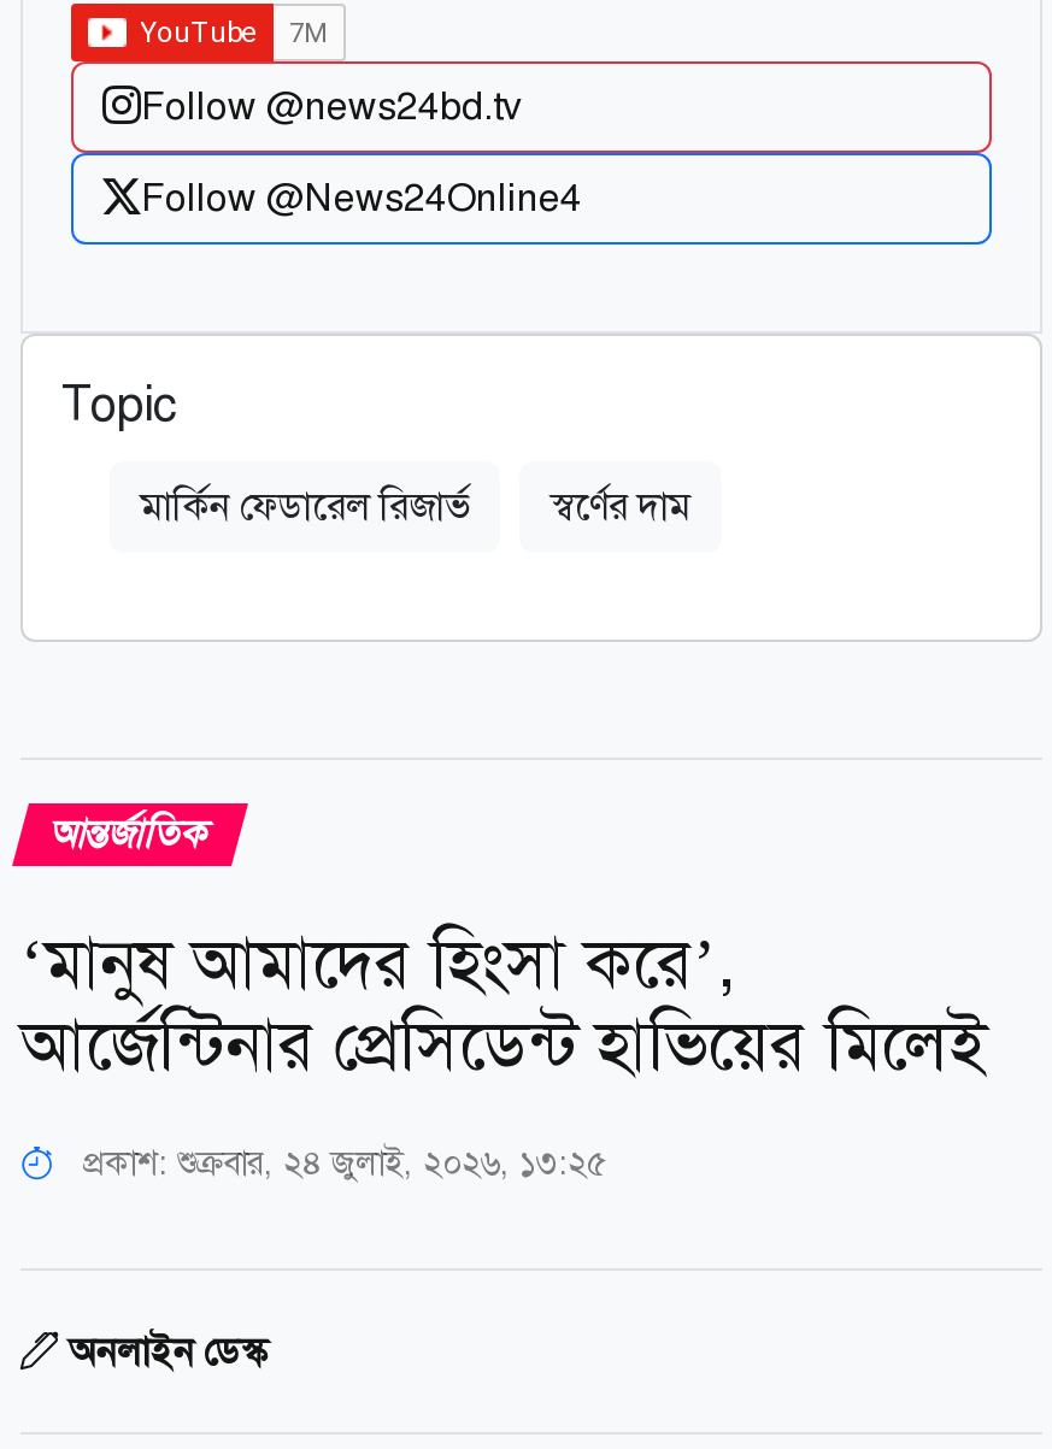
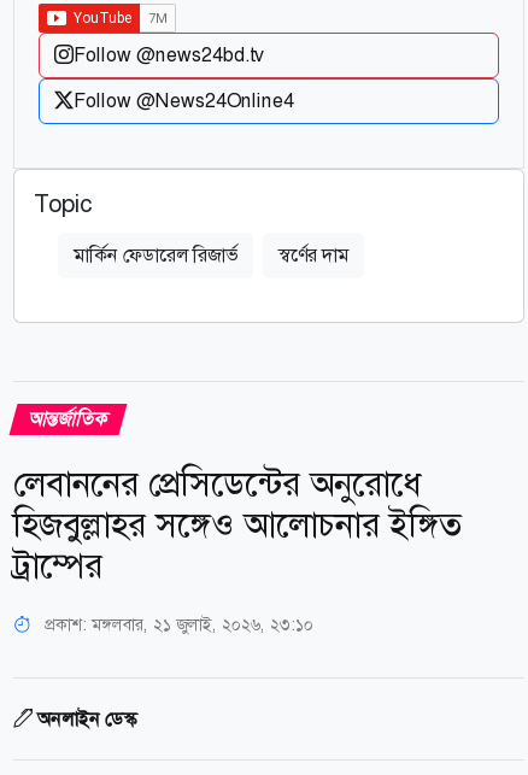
[20,920,987,1091] ‘মানুষ আমাদের হিংসা করে’, | আর্জেন্টিনার প্রেসিডেন্ট হাভিয়ের মিলেই -> [13,462,462,589] লেবাননের প্রেসিডেন্টের অনুরোধে | হিজবুল্লাহর সঙ্গেও আলোচনার ইঙ্গিত | ট্রাম্পের
[74,1142,606,1185] প্রকাশ: শুক্রবার, ২৪ জুলাই, ২০২৬, ১৩:২৫ -> [40,614,313,636] প্রকাশ: মঙ্গলবার, ২১ জুলাই, ২০২৬, ২৩:১০

